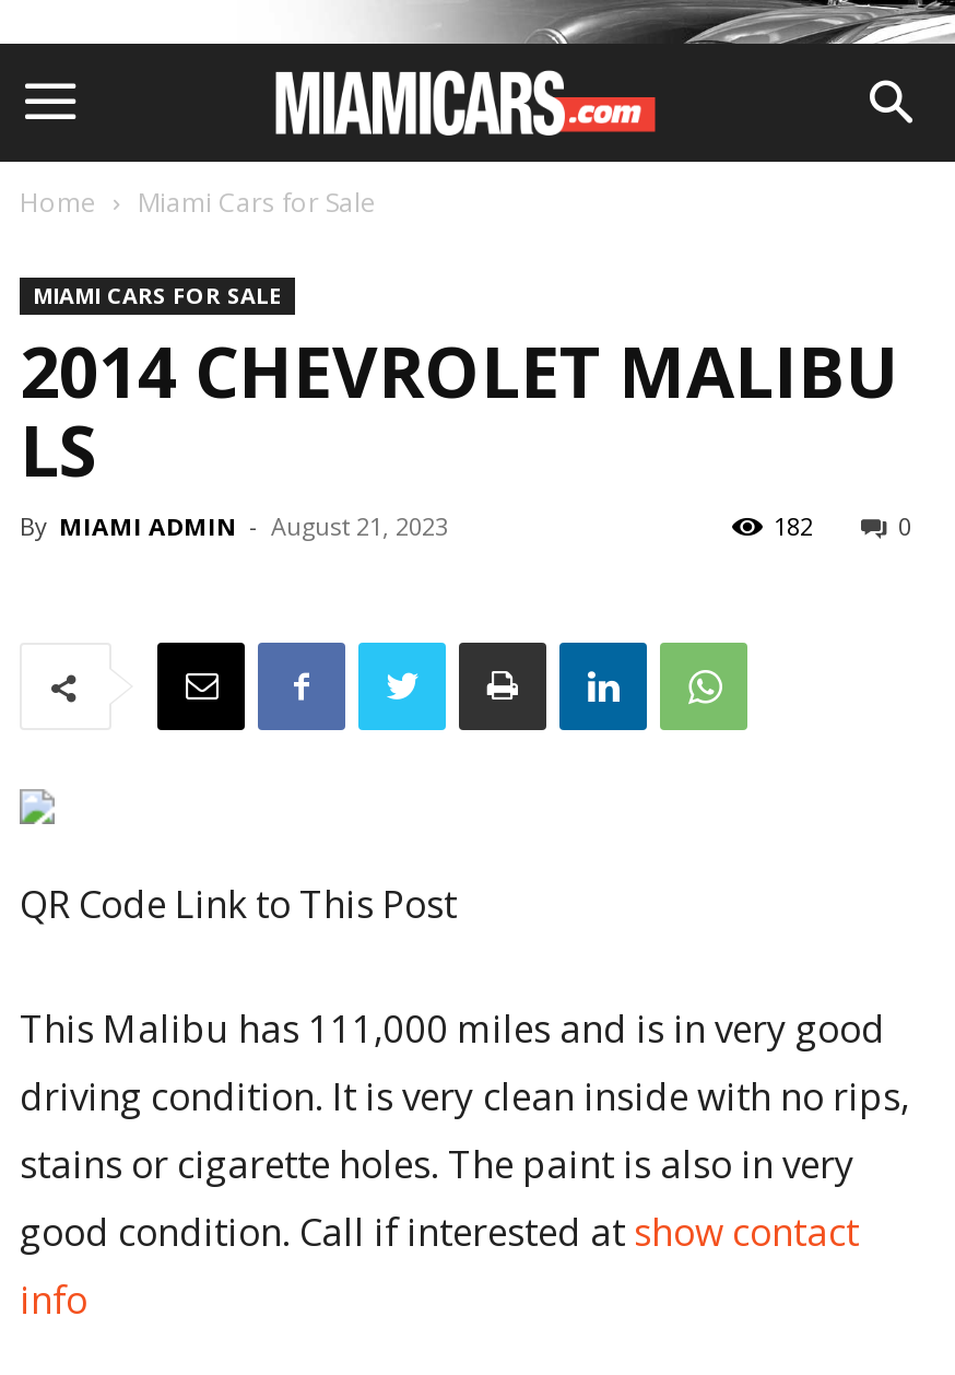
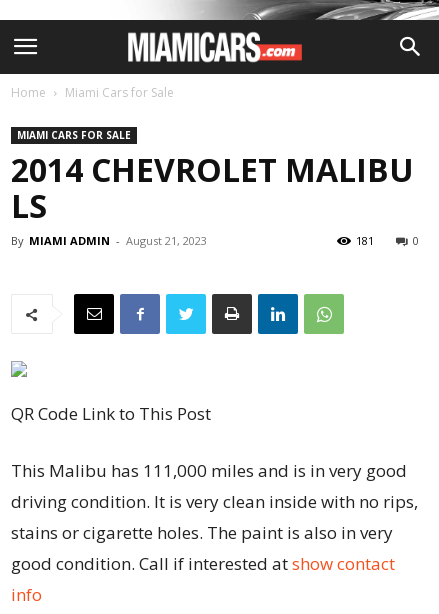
[774,509,813,542] 182 -> [356,233,374,248] 181

